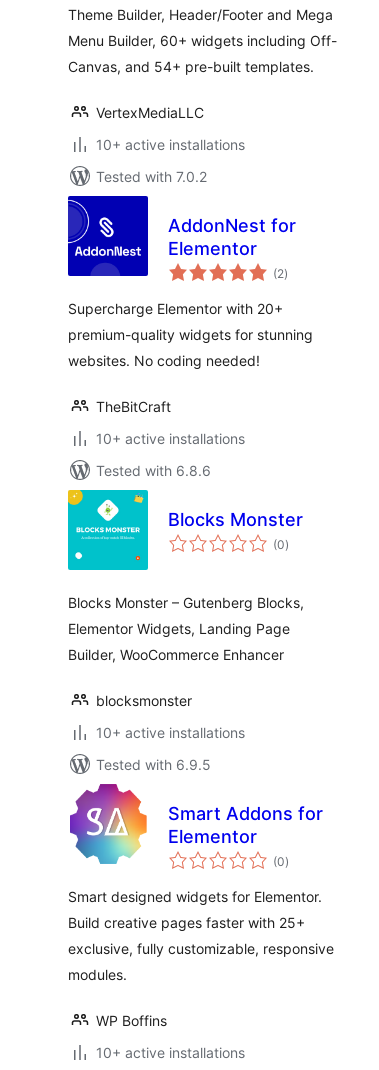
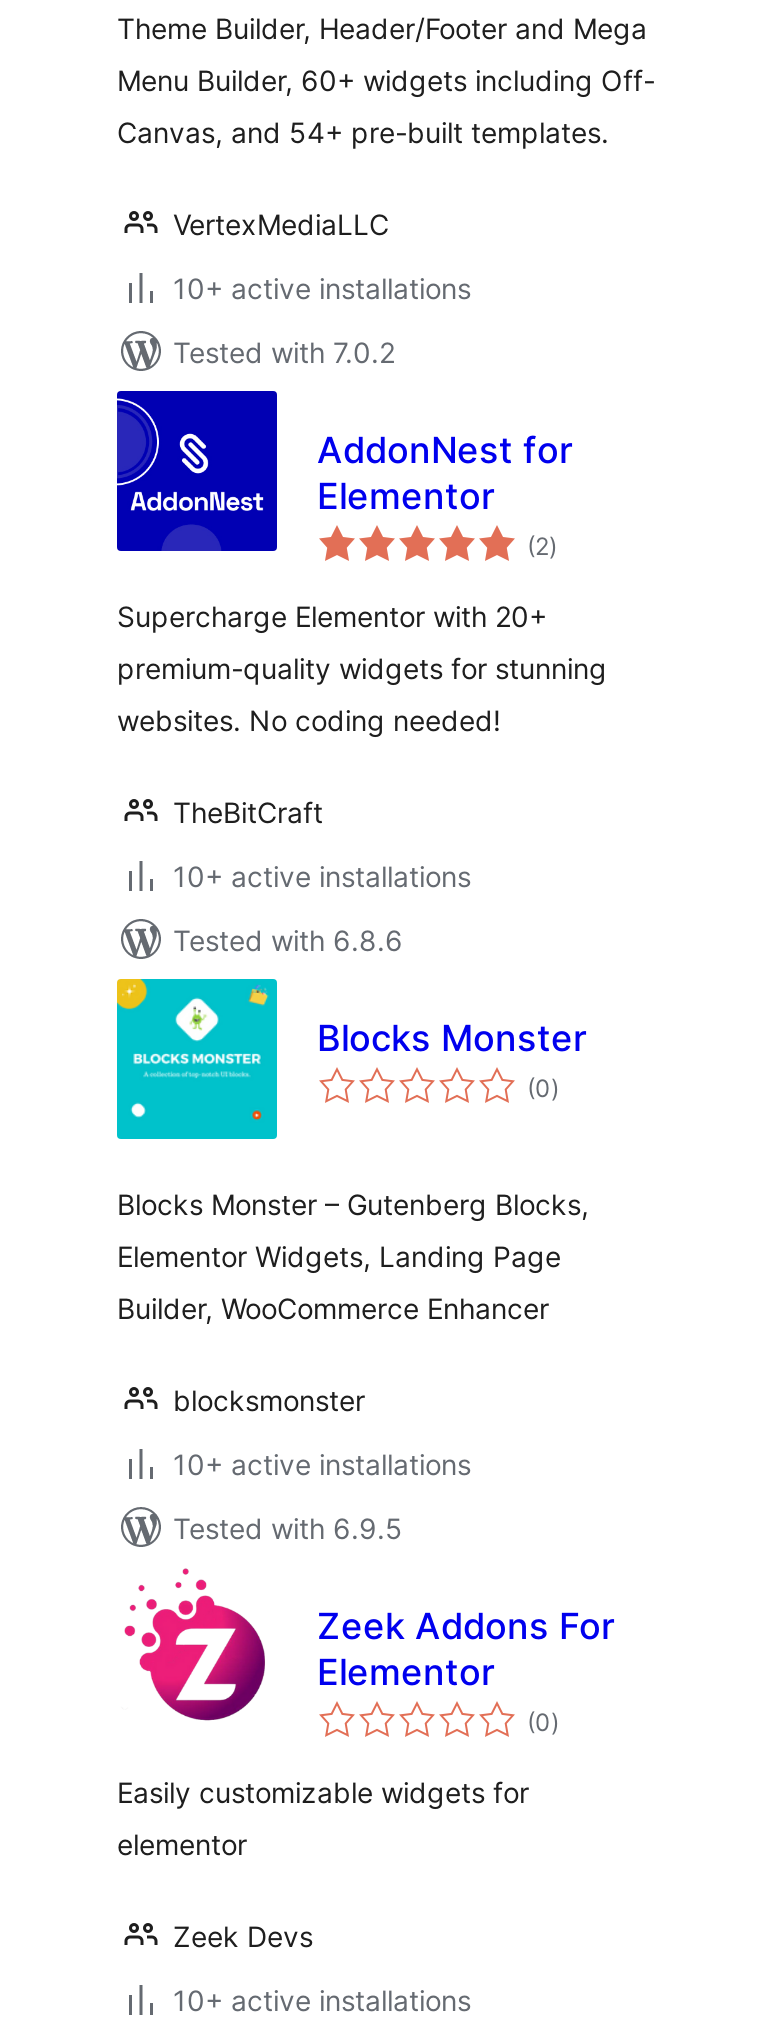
[69,783,323,865] [image] | Smart Addons for -> [121,1567,615,1727] [image] | Zeek Addons For
[68,888,334,1029] Smart designed widgets for Elementor. | Build creative pages faster with 25+ | exclusive, fully customizable, responsive | modules. | WP Boffins -> [117,1775,529,1953] Easily customizable widgets for | elementor | Zeek Devs

